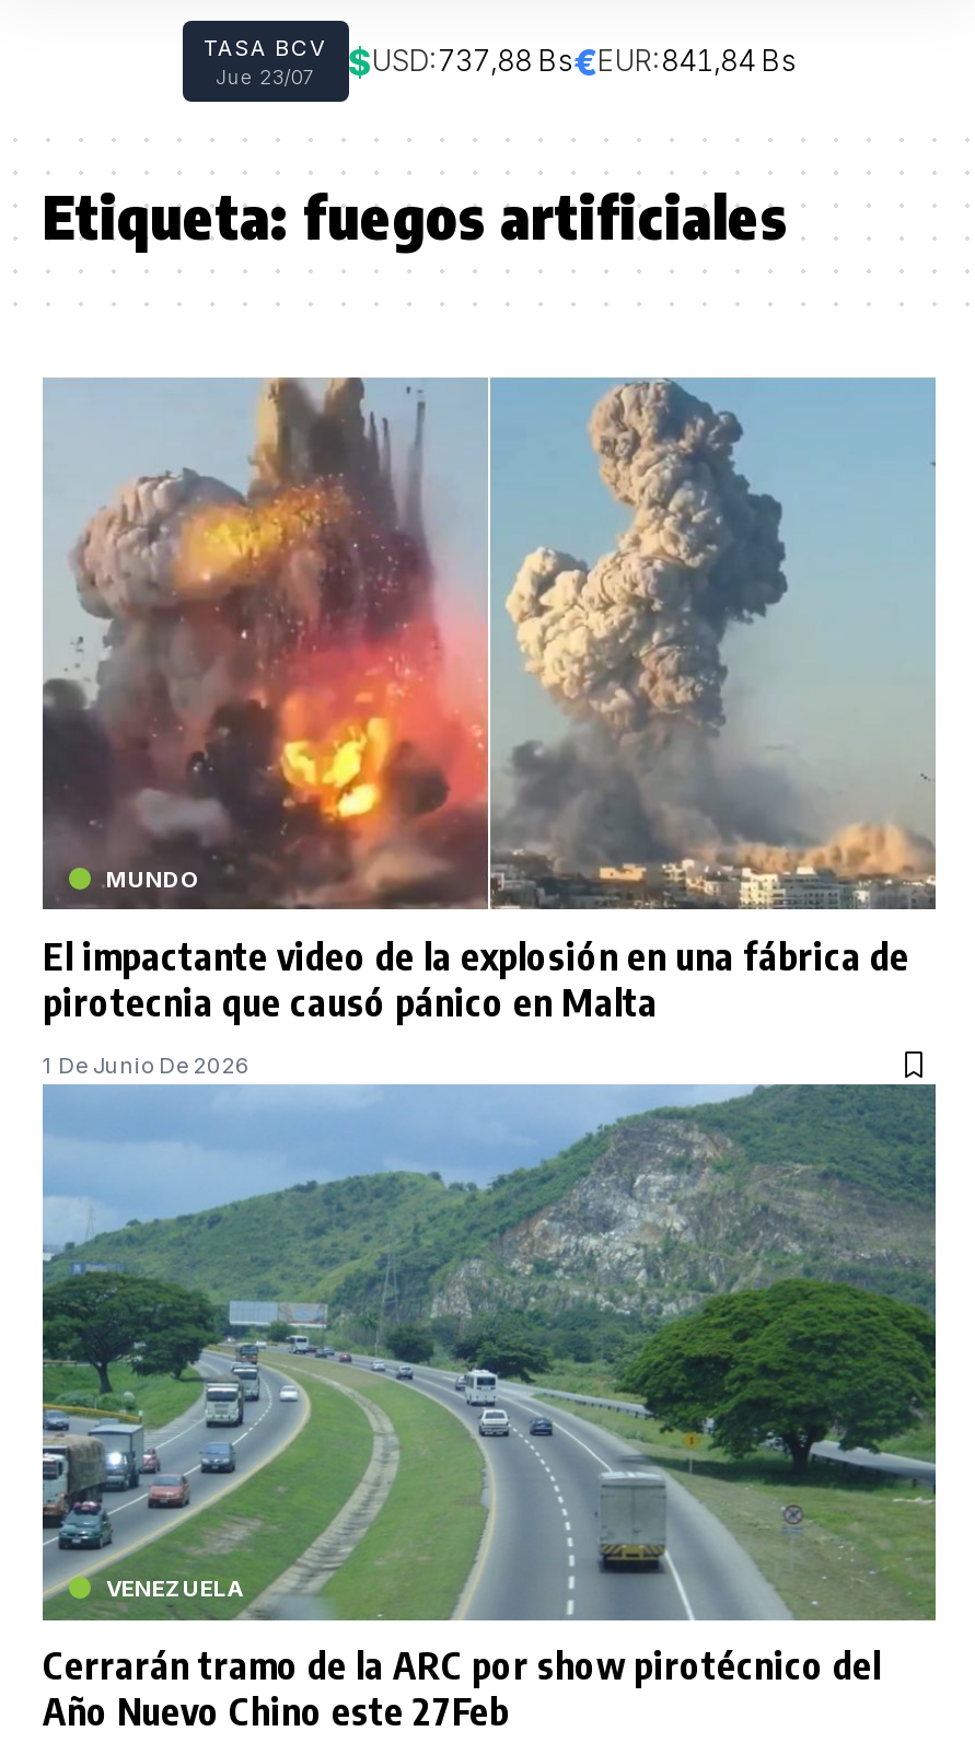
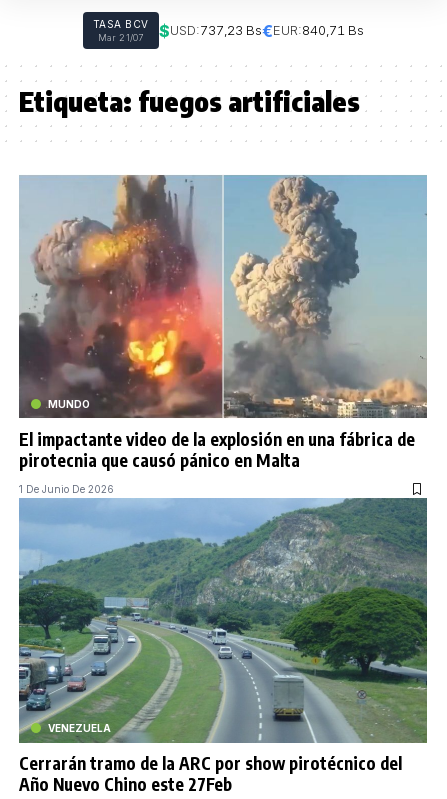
[216,40,797,89] Jue 23/07 | $USD:737,88 Bs€EUR:841,84 Bs -> [98,21,363,43] Mar 21/07 | $USD:737,23 Bs€EUR:840,71 Bs

